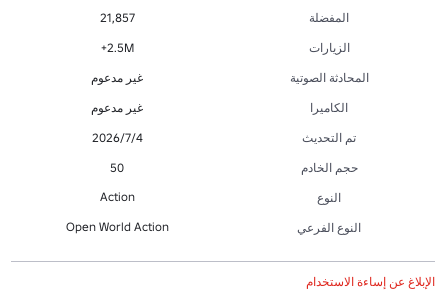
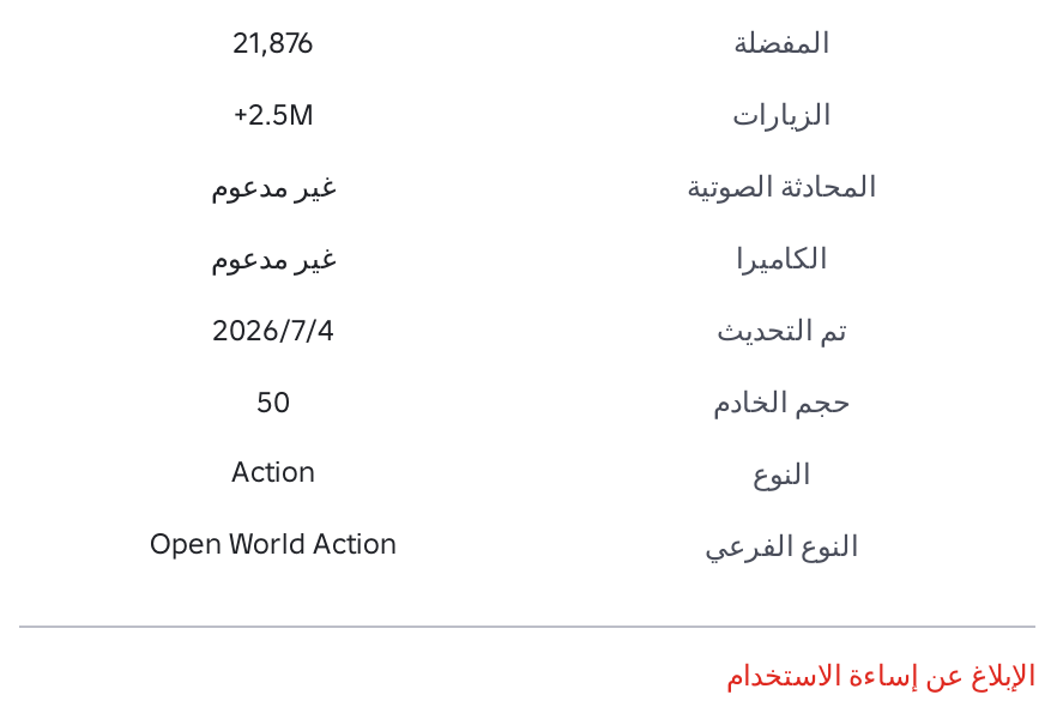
[99,9,134,24] 21,857 -> [232,23,314,59] 21,876

